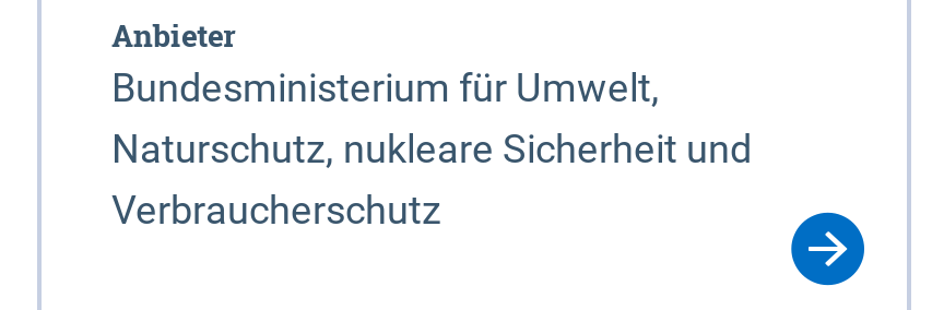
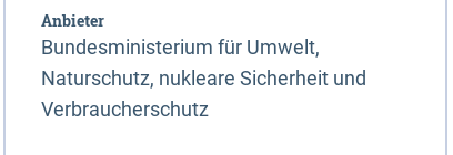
[789,208,868,289] [image] -> none

